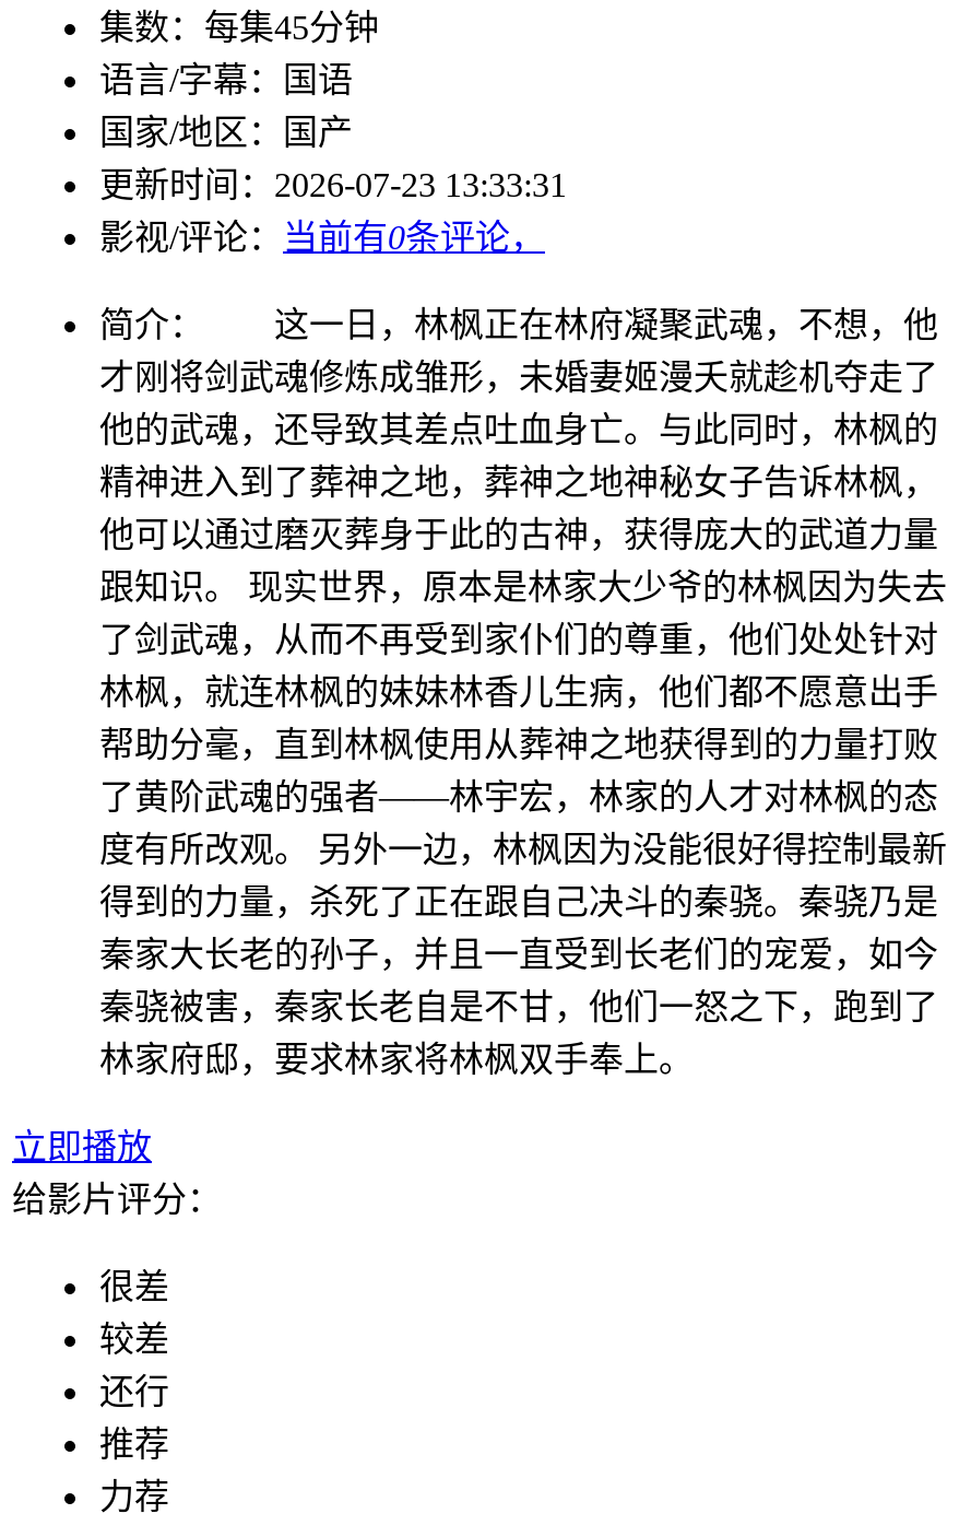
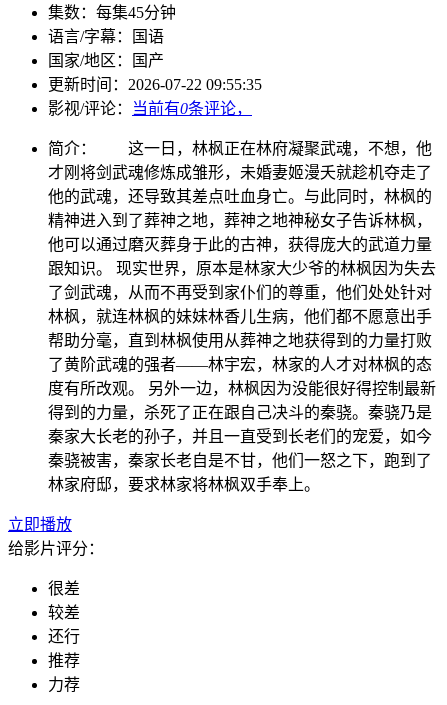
[99,166,567,203] 更新时间：2026-07-23 13:33:31 -> [48,76,262,93] 更新时间：2026-07-22 09:55:35

